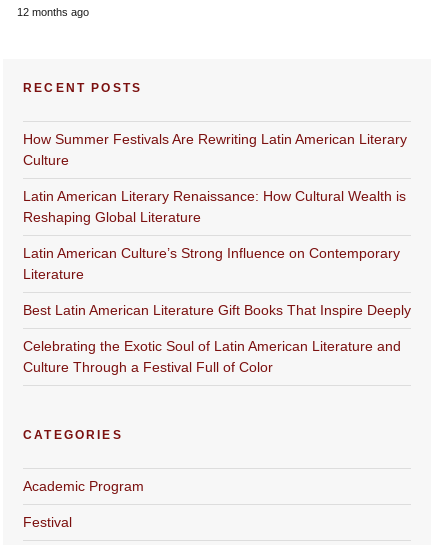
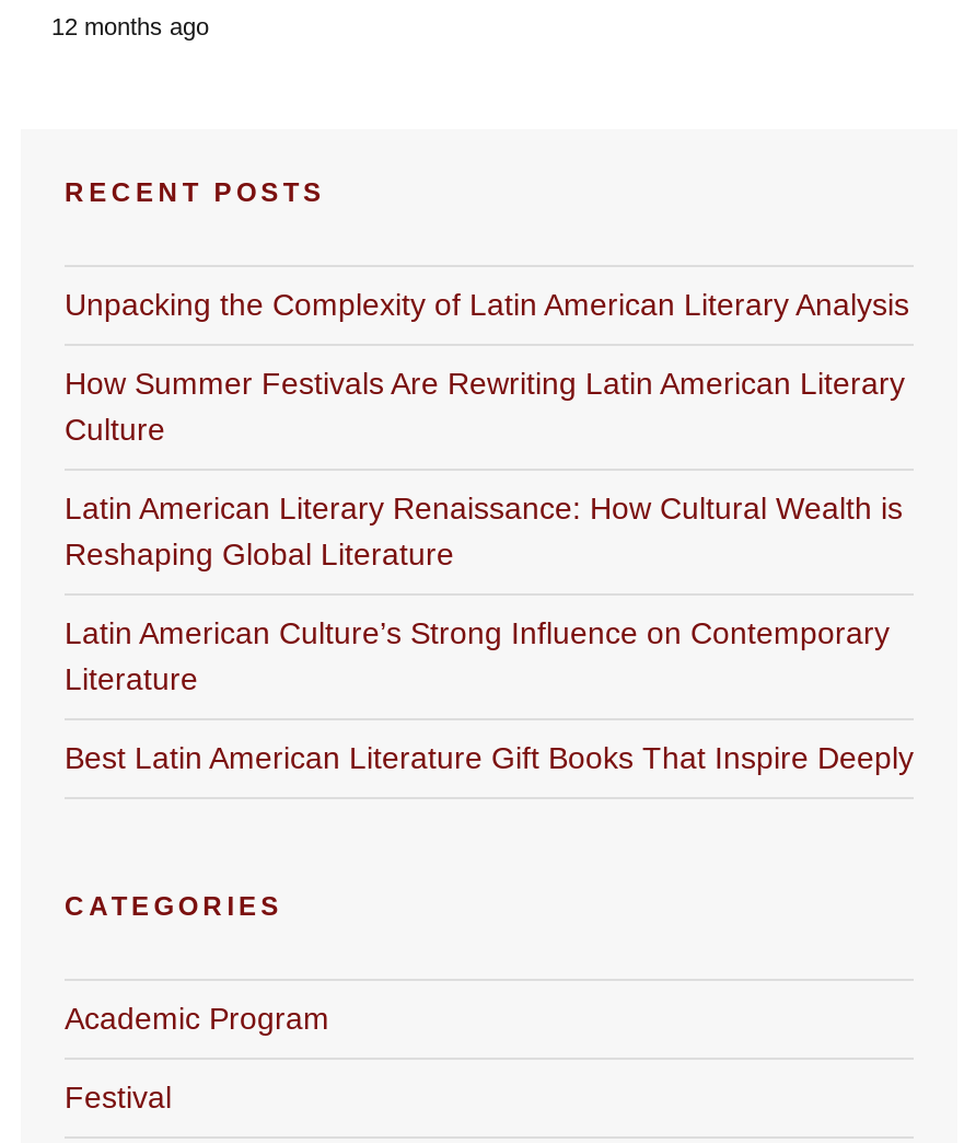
none -> [65,286,909,321] Unpacking the Complexity of Latin American Literary Analysis
moved [23,130,411,317] -> [65,365,914,774]: How Summer Festivals Are Rewriting Latin American Literary | Culture | Latin American Literary Renaissance: How Cultural Wealth is | Reshaping Global Literature | Latin American Culture’s Strong Influence on Contemporary | Literature | Best Latin American Literature Gift Books That Inspire Deeply
[23,337,401,374] Celebrating the Exotic Soul of Latin American Literature and | Culture Through a Festival Full of Color -> none

